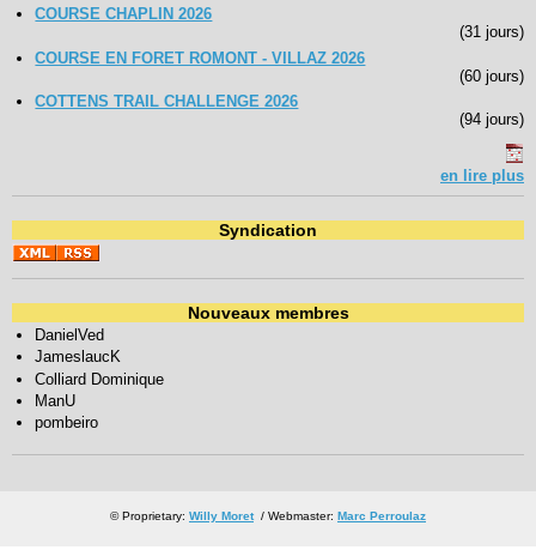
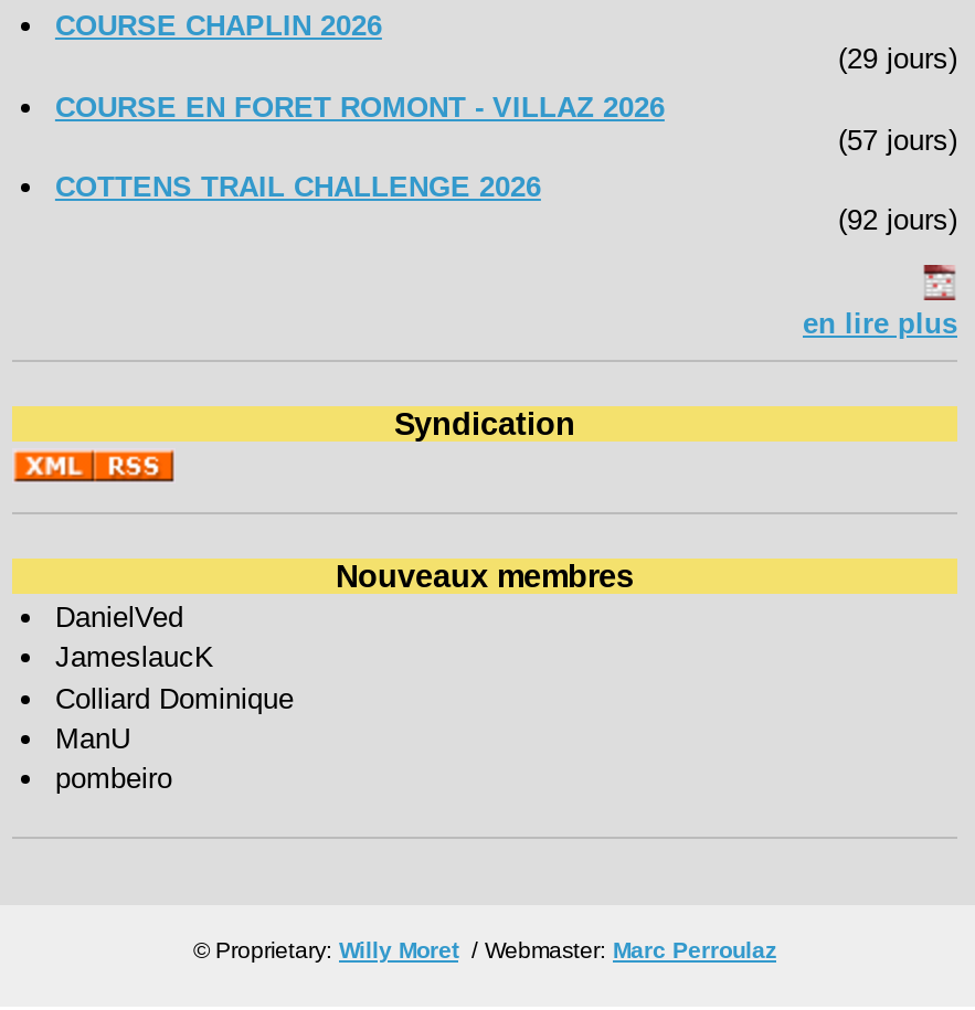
[459,23,524,41] (31 jours) -> [838,43,957,76] (29 jours)
[459,67,524,85] (60 jours) -> [838,123,957,156] (57 jours)
[459,110,524,128] (94 jours) -> [838,203,957,236] (92 jours)

